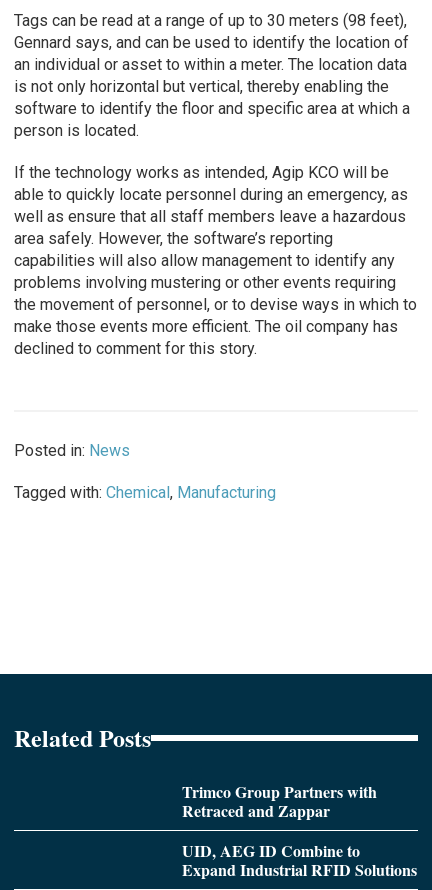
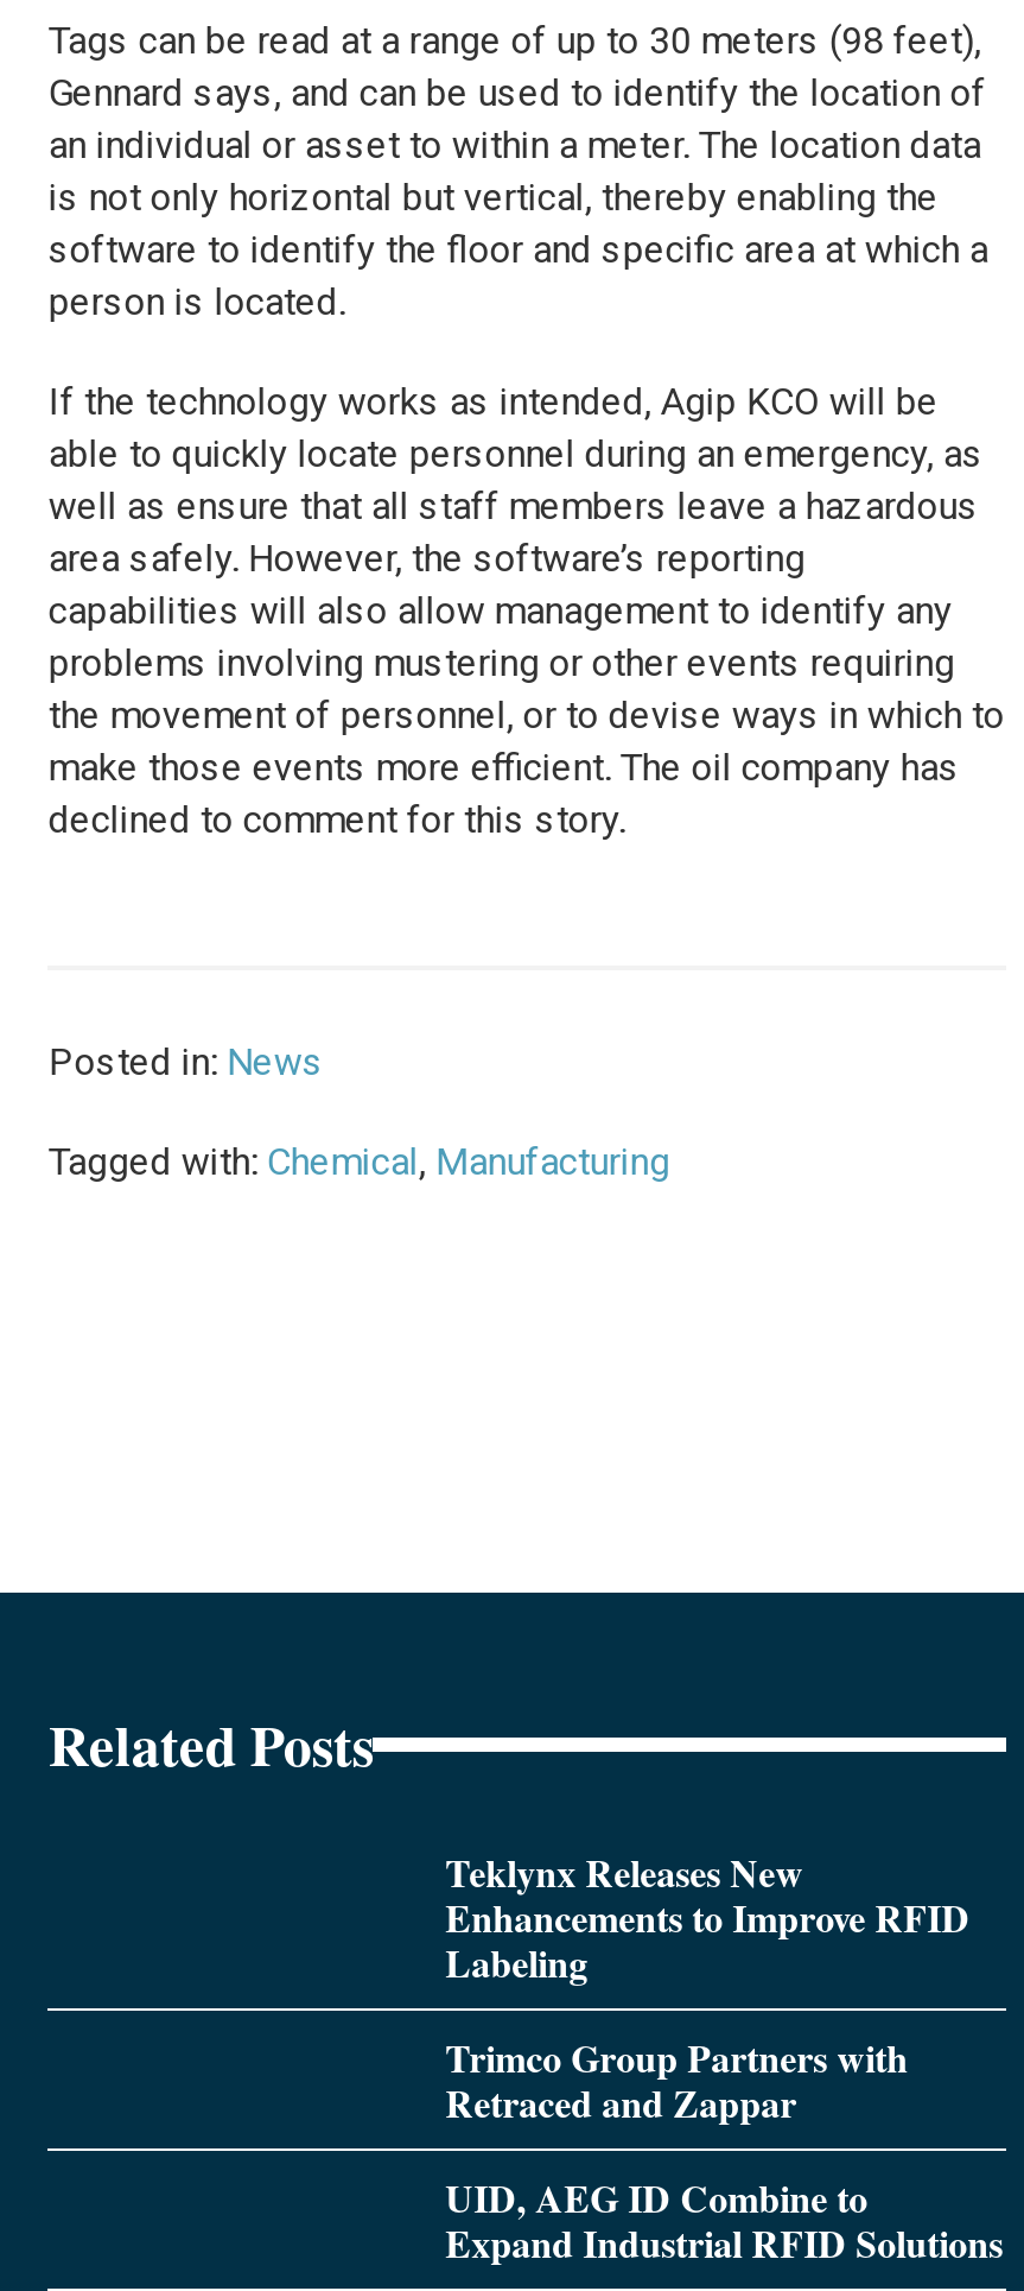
none -> [445,1843,970,1988] Teklynx Releases New | Enhancements to Improve RFID | Labeling

